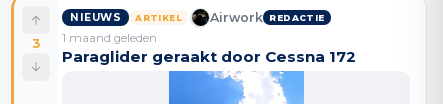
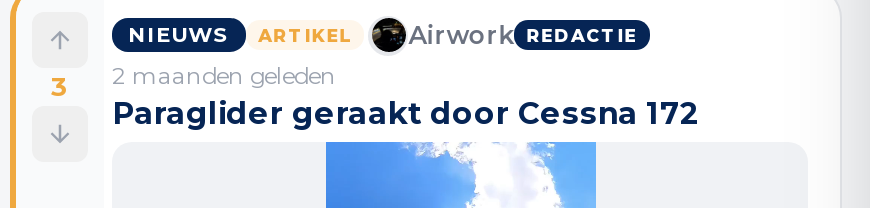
[62,31,157,45] 1 maand geleden -> [112,61,336,89] 2 maanden geleden

